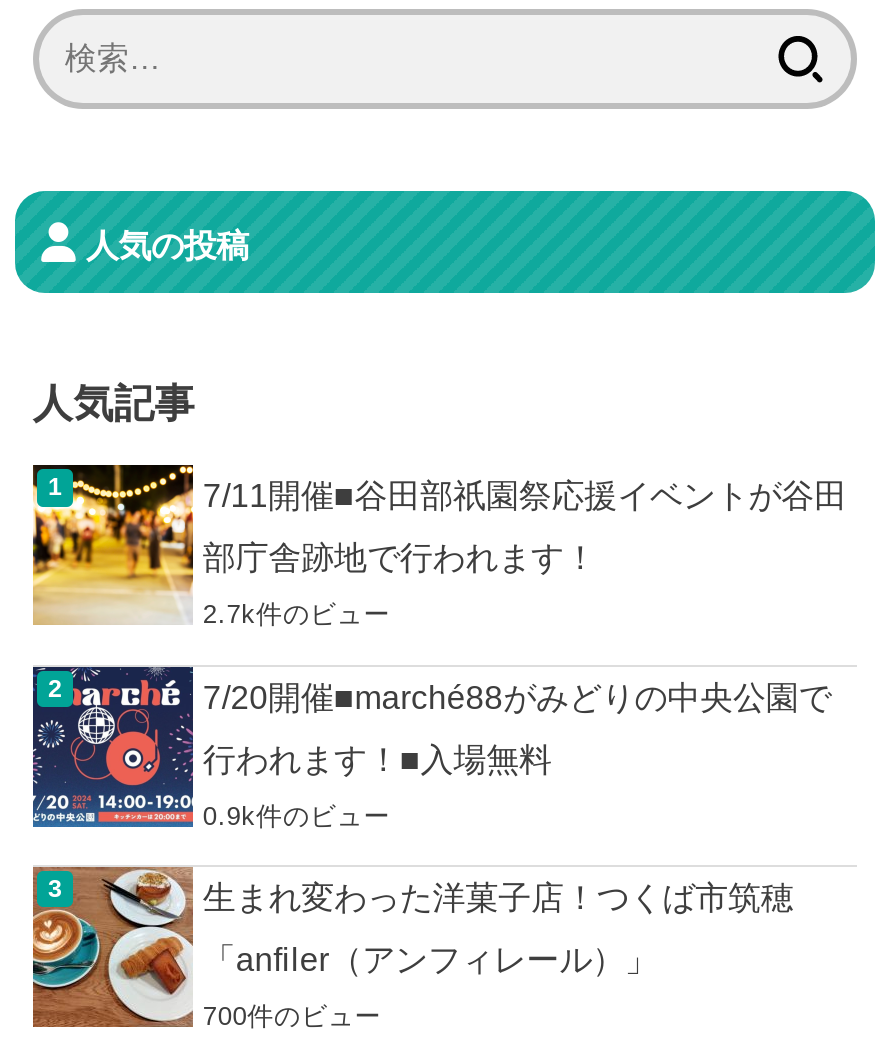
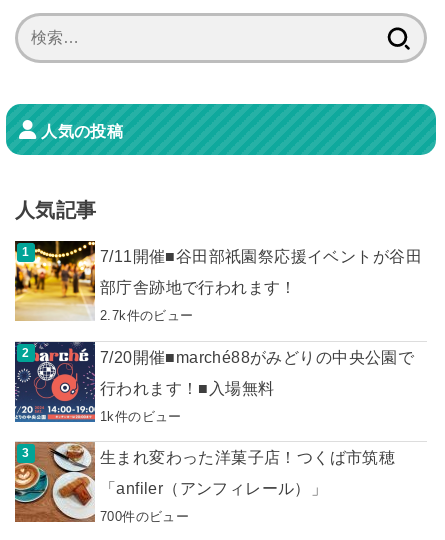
[203,800,390,830] 0.9k件のビュー -> [100,409,182,424] 1k件のビュー

